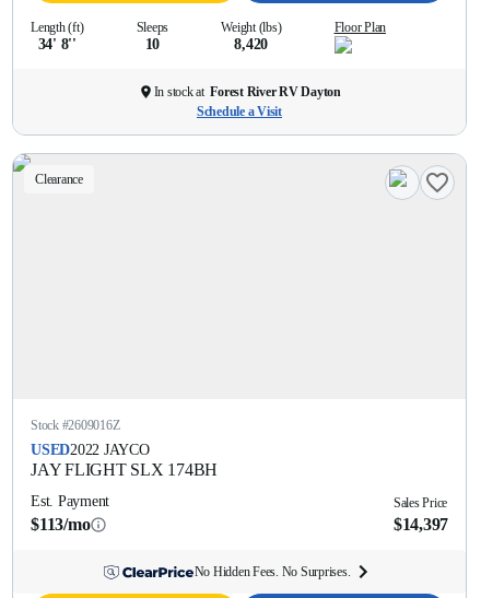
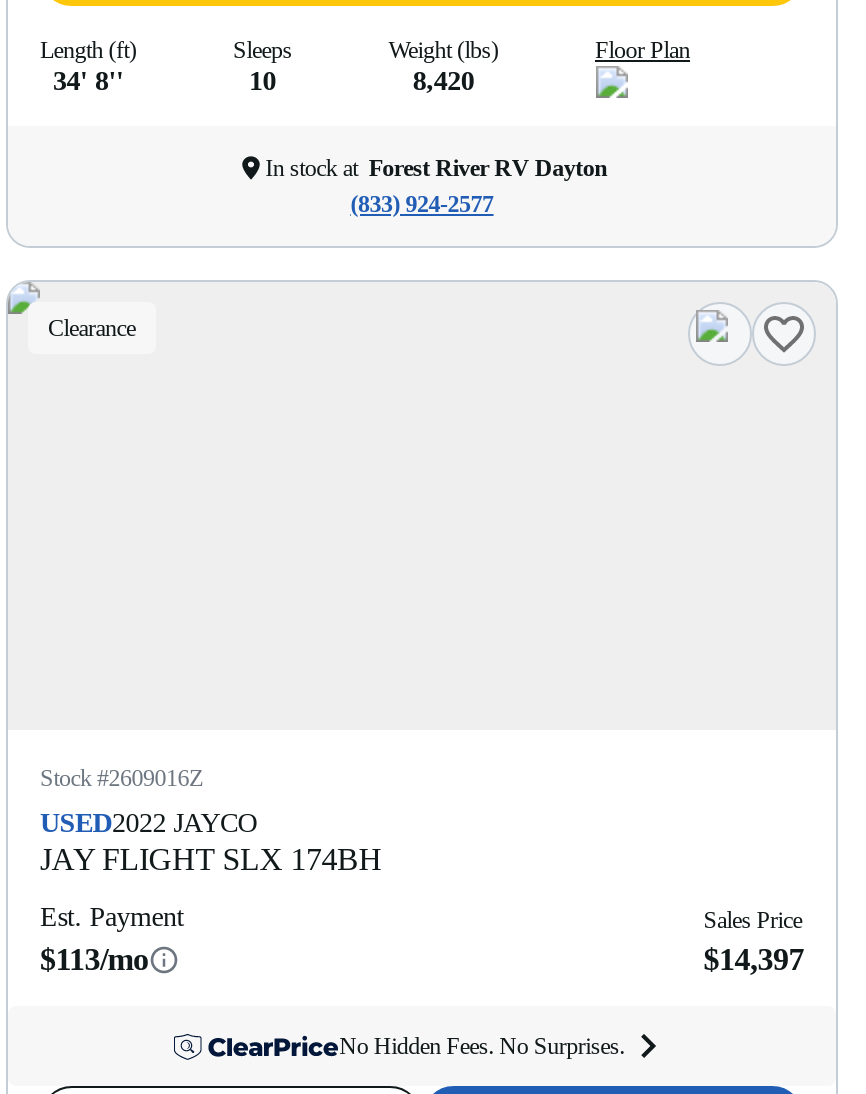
[197,104,282,119] Schedule a Visit -> [350,190,493,218] (833) 924-2577

